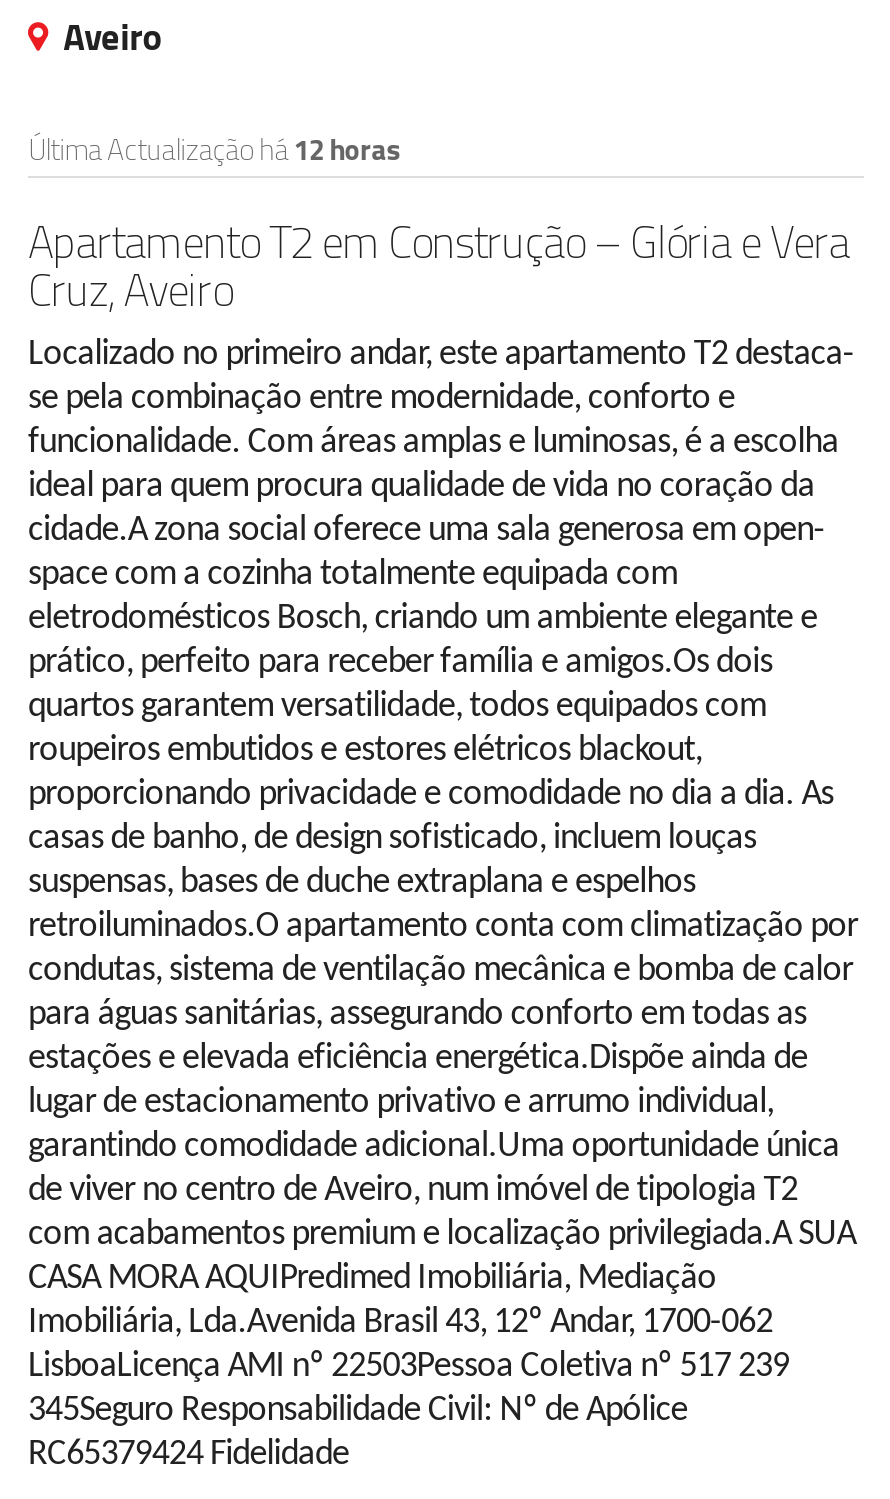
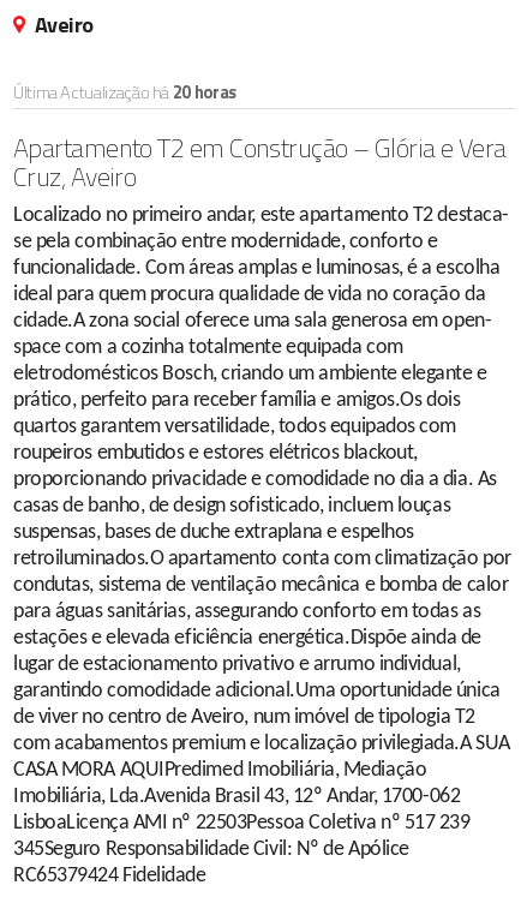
[28,129,400,173] Última Actualização há12 horas -> [13,80,236,106] Última Actualização há20 horas

